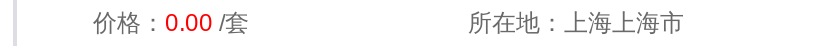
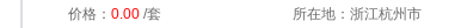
[468,9,684,37] 所在地：上海上海市 -> [292,6,421,22] 所在地：浙江杭州市

